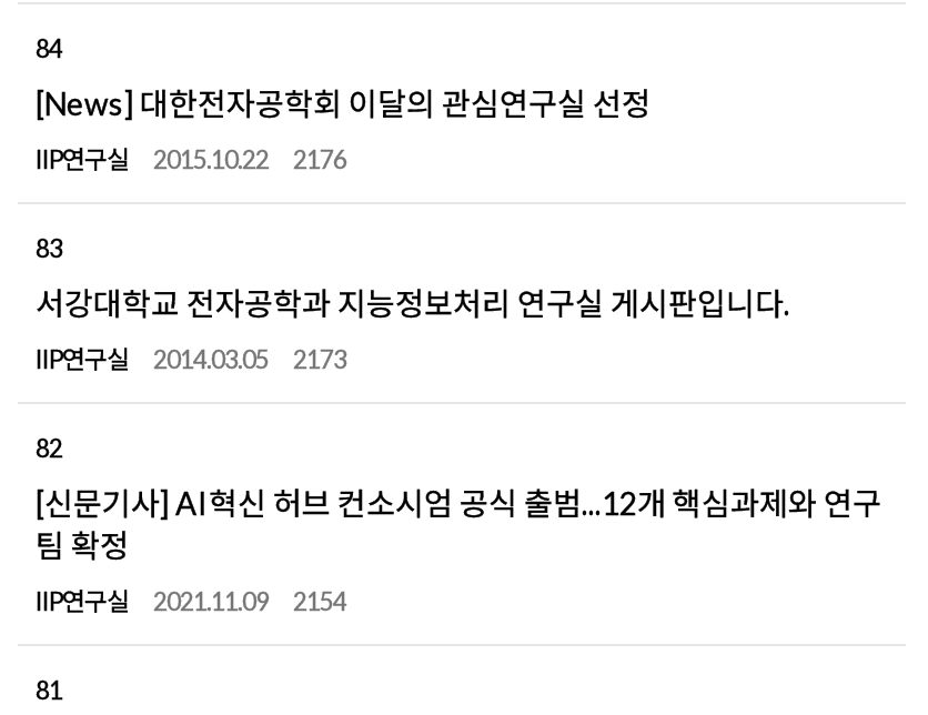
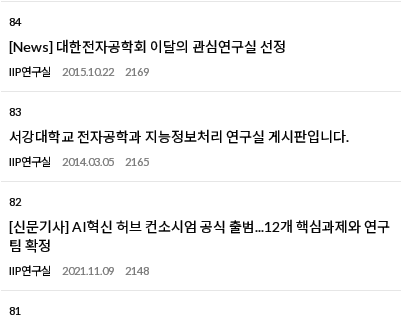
[293,145,346,174] 2176 -> [125,65,149,78] 2169
[293,345,346,374] 2173 -> [125,155,149,168] 2165
[293,587,346,616] 2154 -> [125,264,149,277] 2148

